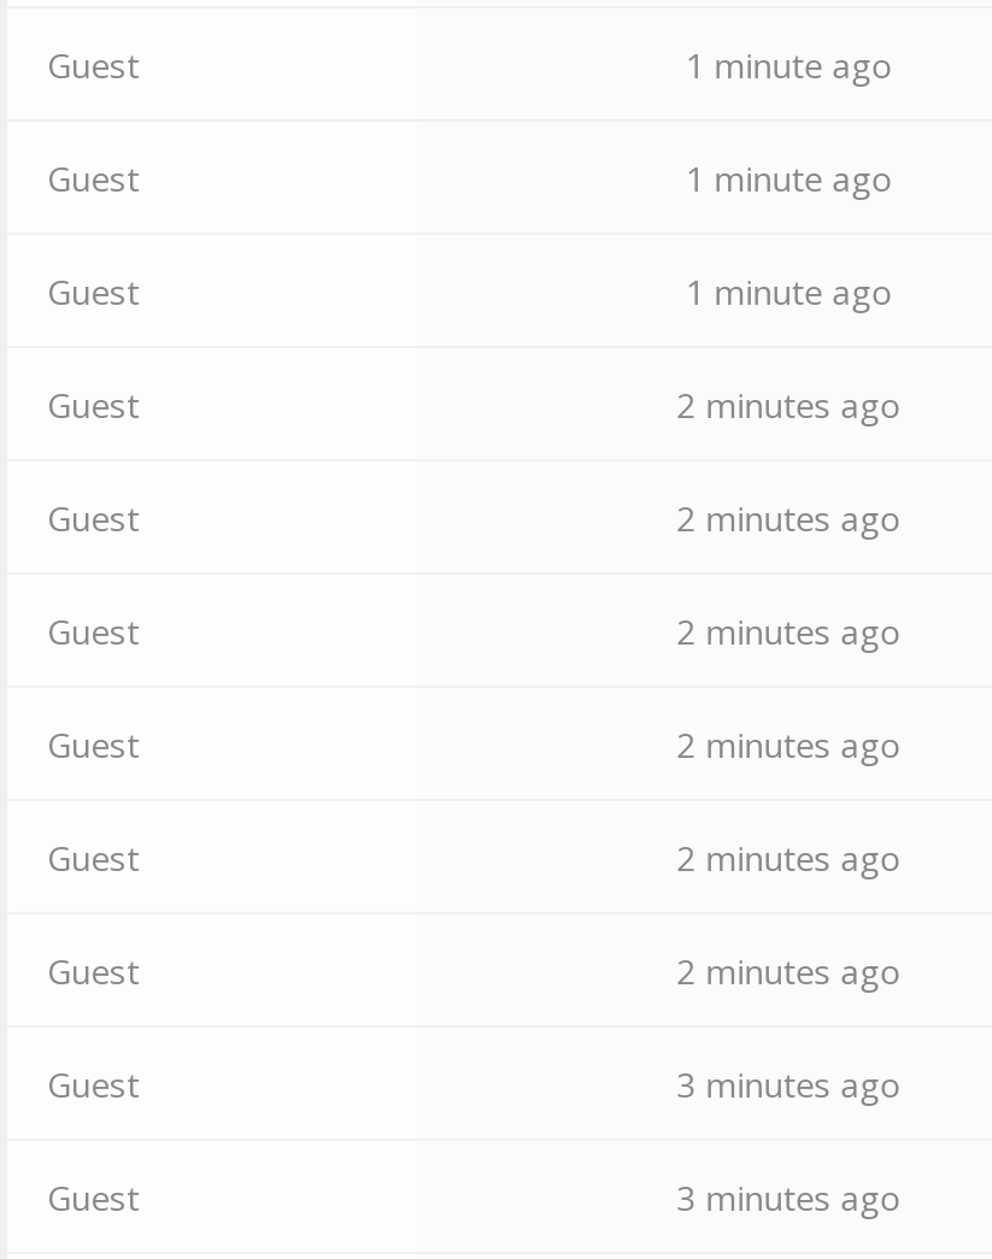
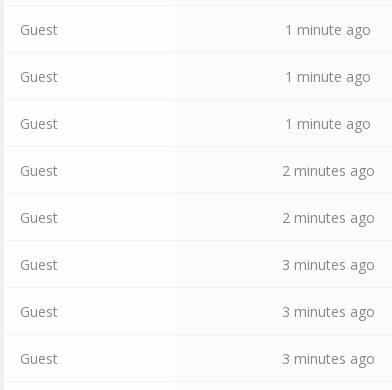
[47,608,901,994] 2 minutes ago | Guest | 2 minutes ago | Guest | 2 minutes ago | Guest | 2 minutes ago -> [282,255,375,274] 3 minutes ago

